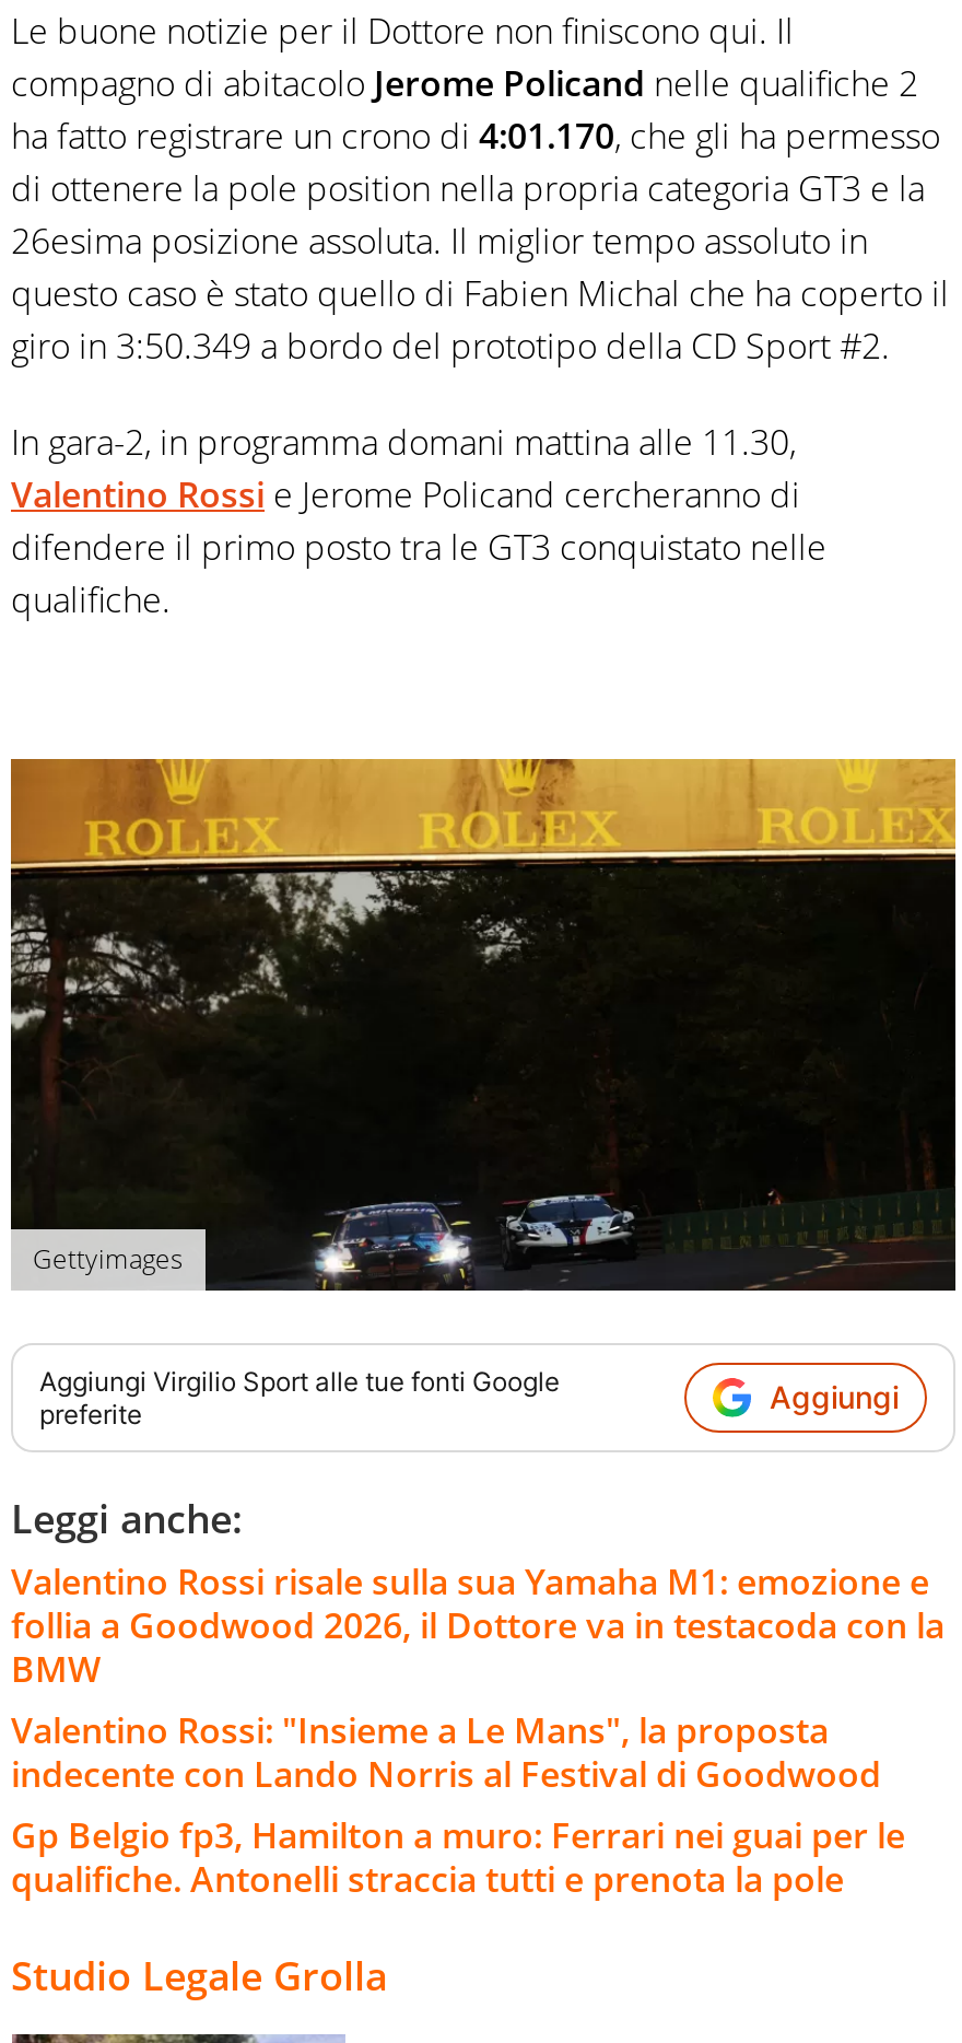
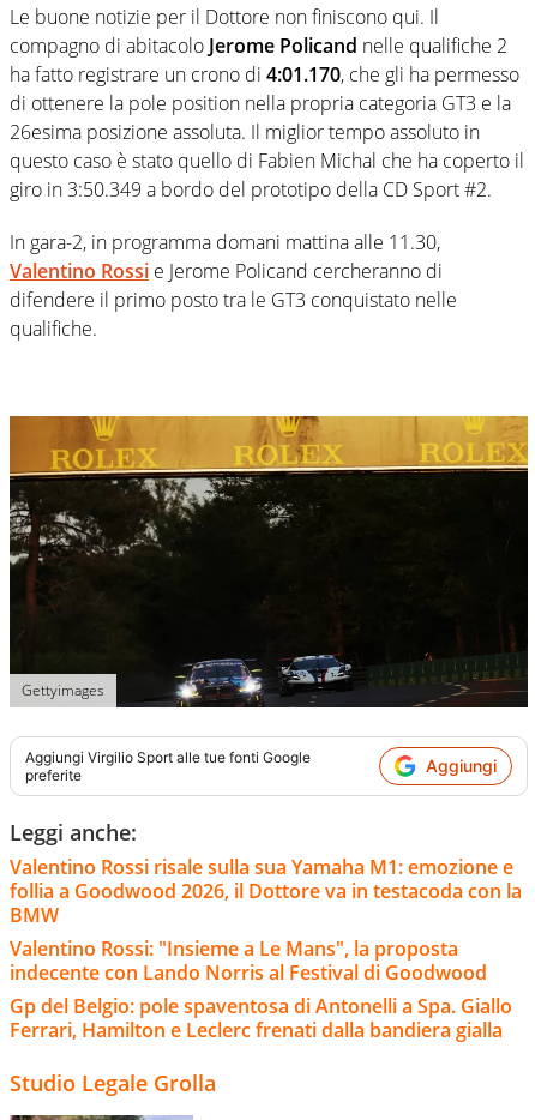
[11,1810,905,1902] Gp Belgio fp3, Hamilton a muro: Ferrari nei guai per le | qualifiche. Antonelli straccia tutti e prenota la pole -> [10,992,512,1043] Gp del Belgio: pole spaventosa di Antonelli a Spa. Giallo | Ferrari, Hamilton e Leclerc frenati dalla bandiera gialla

